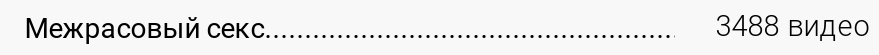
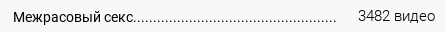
[716,10,870,44] 3488 видео -> [358,8,435,25] 3482 видео

